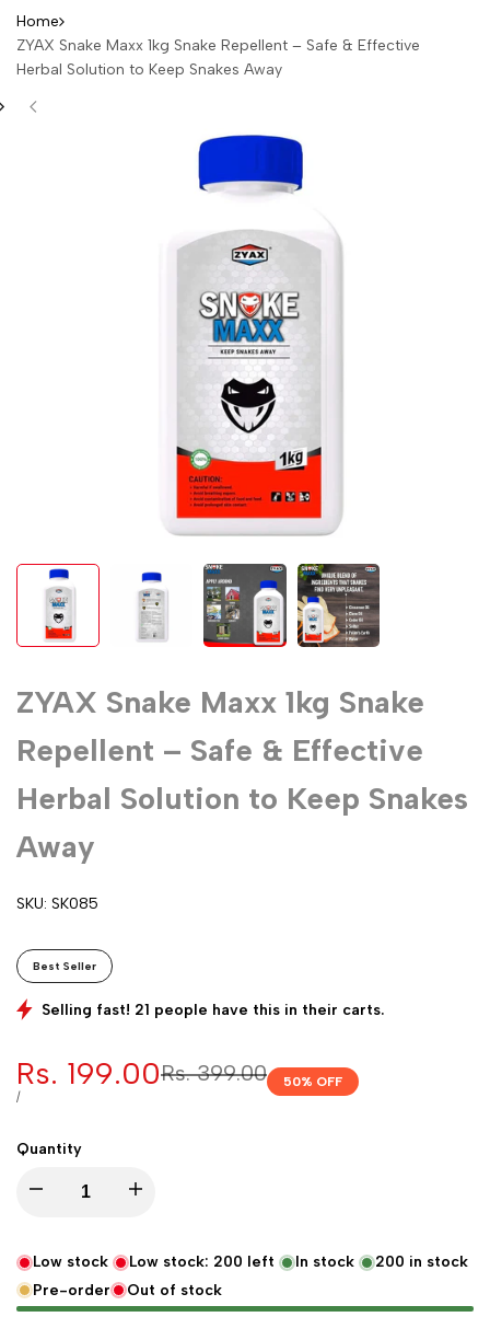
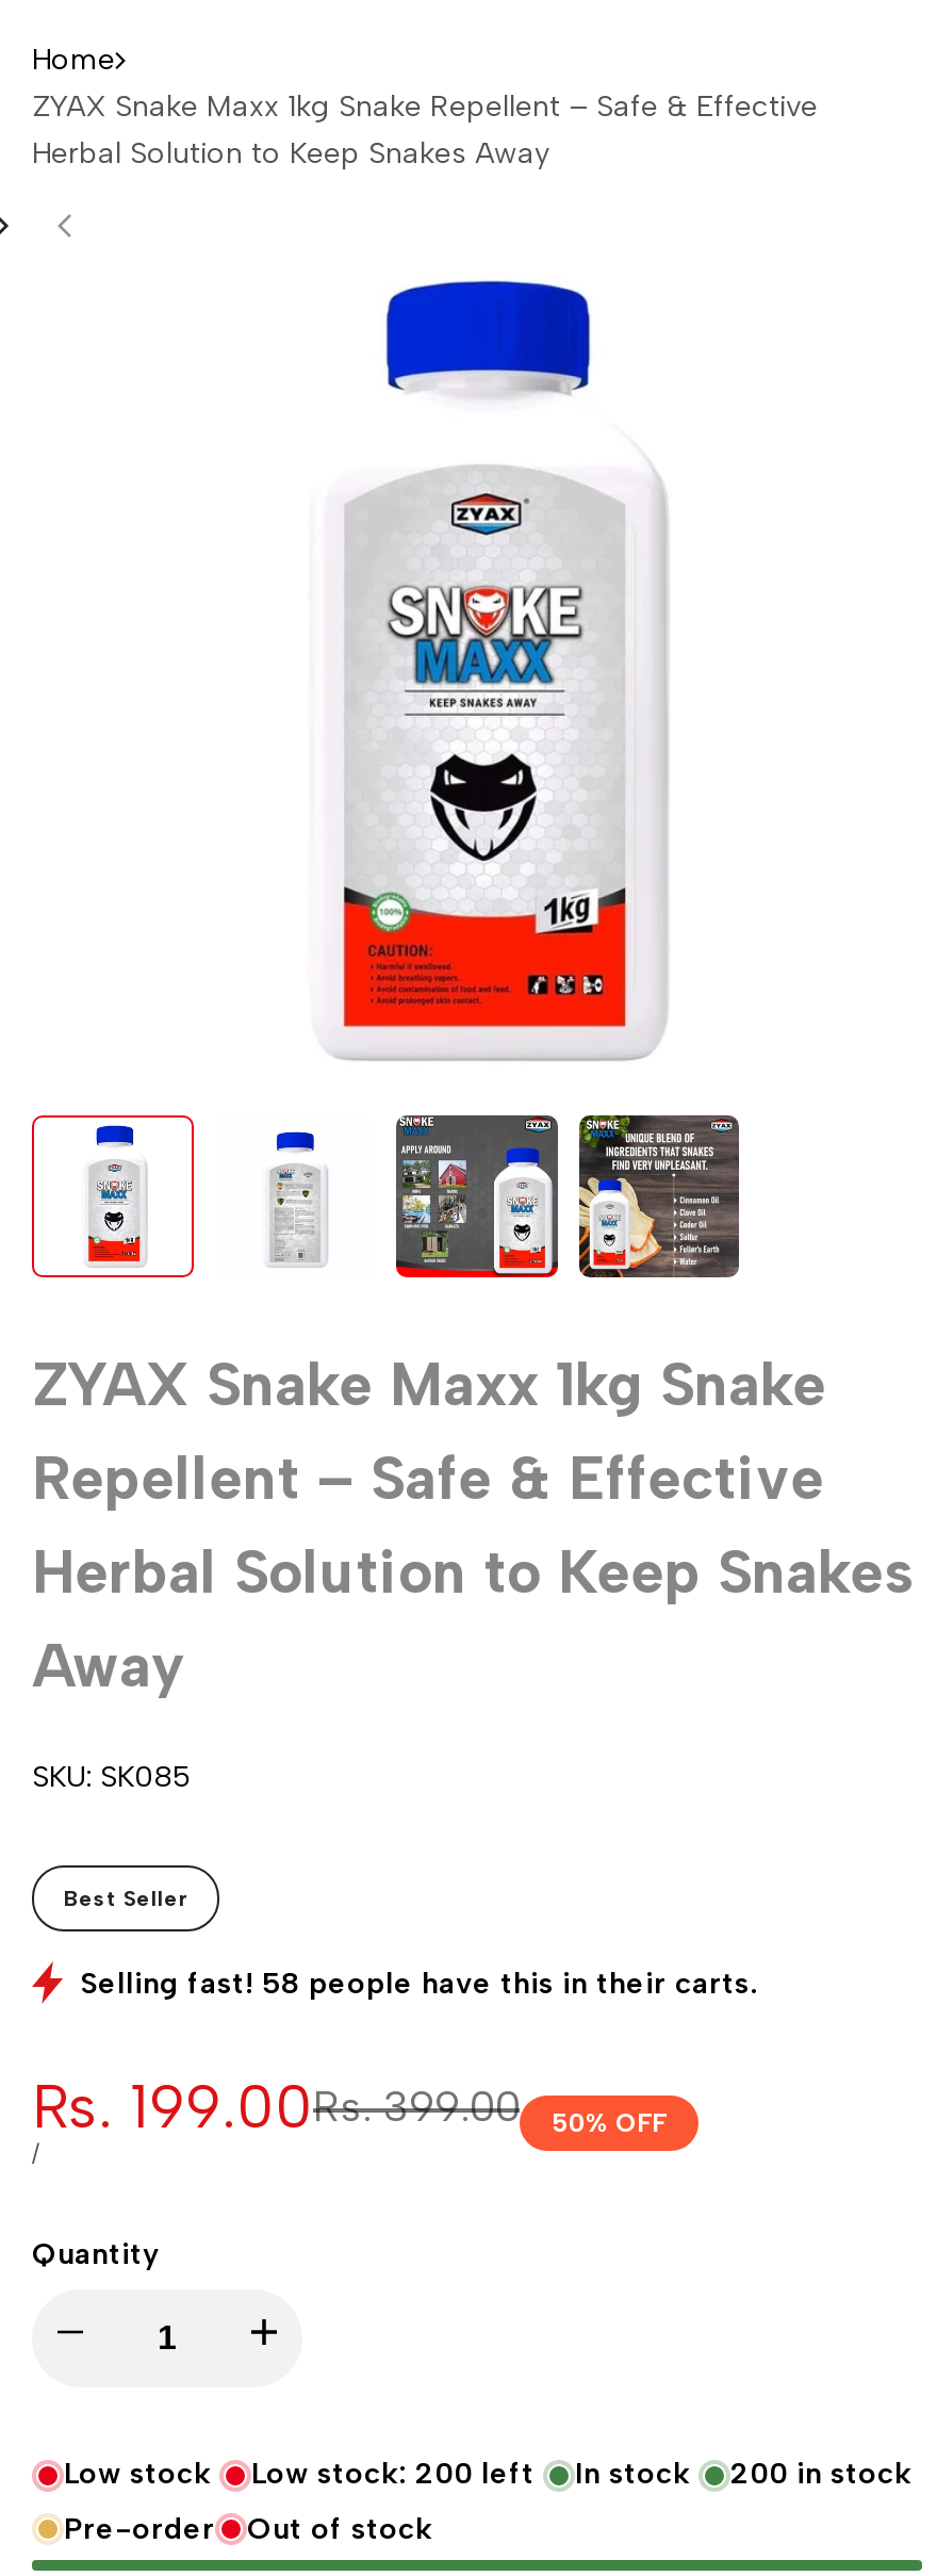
[42,1001,384,1020] Selling fast! 21 people have this in their carts. -> [81,1966,756,2002] Selling fast! 58 people have this in their carts.

